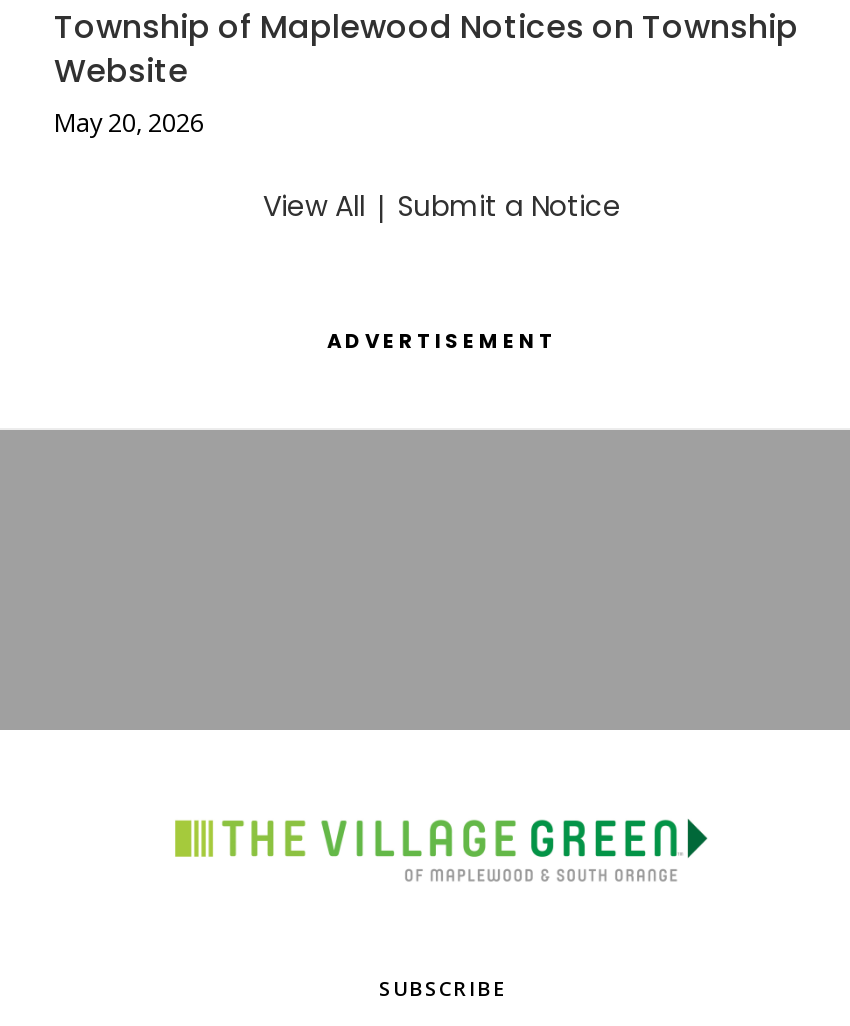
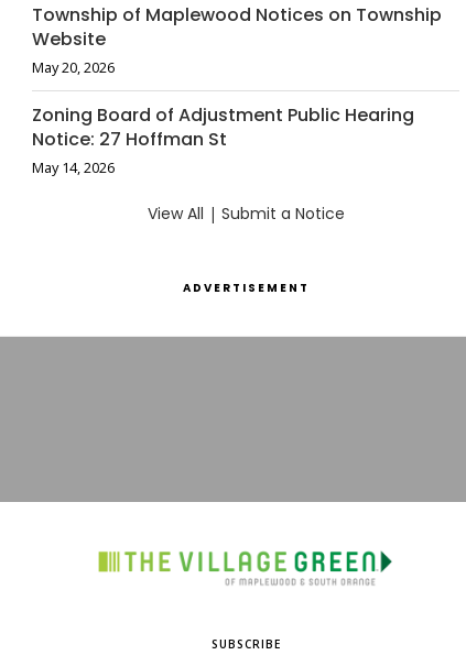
none -> [32,102,414,177] Zoning Board of Adjustment Public Hearing | Notice: 27 Hoffman St | May 14, 2026

